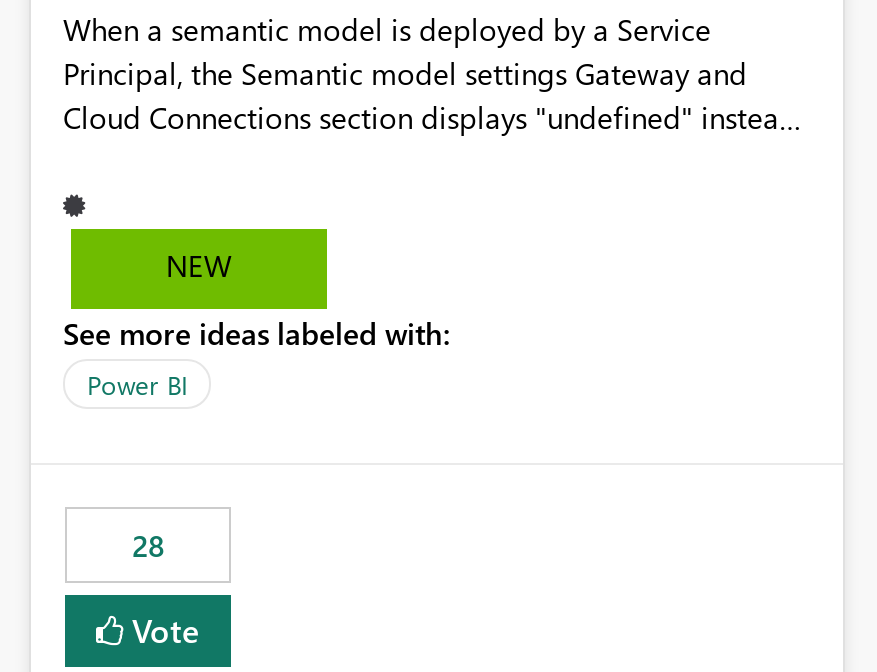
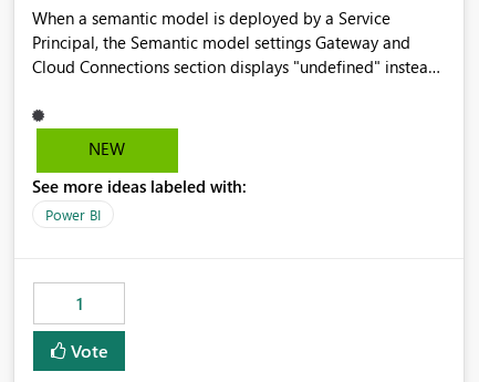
[132,526,164,566] 28 -> [76,293,82,315] 1

